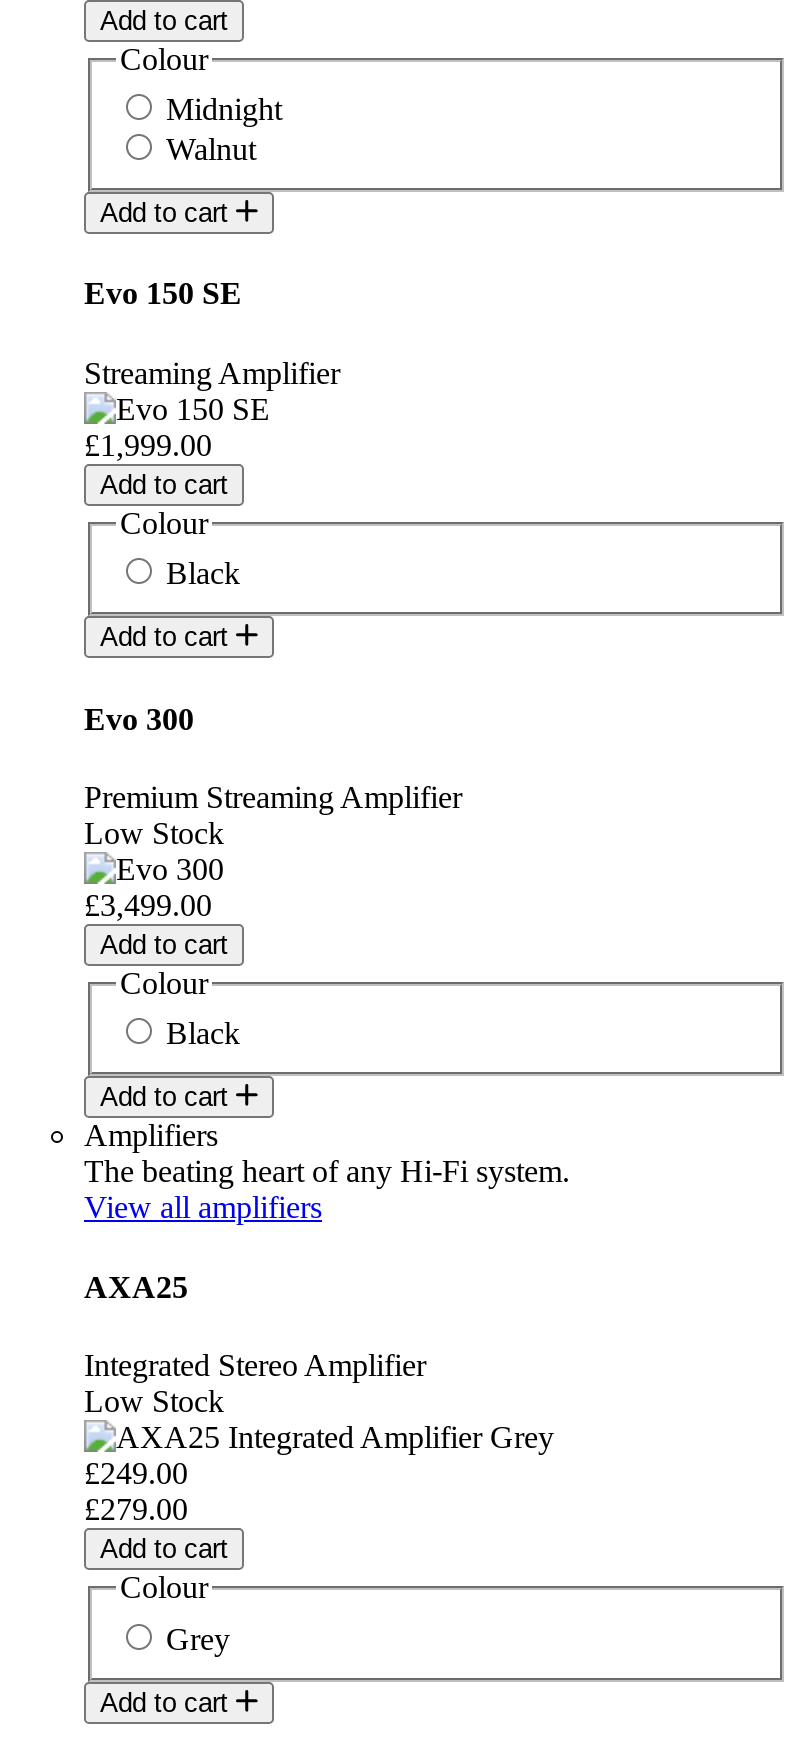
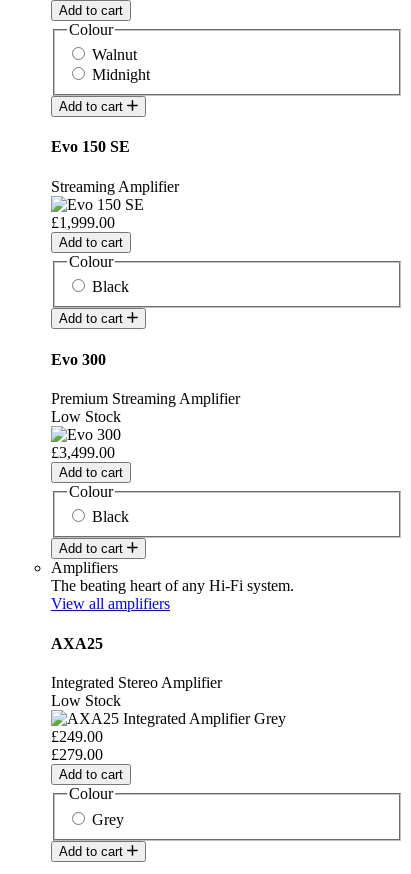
moved [166,92,282,126] -> [92,66,150,83]: Midnight
moved [166,132,256,166] -> [92,46,137,63]: Walnut

